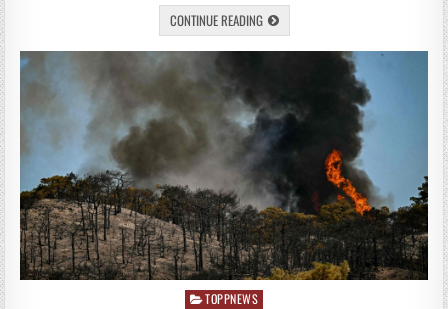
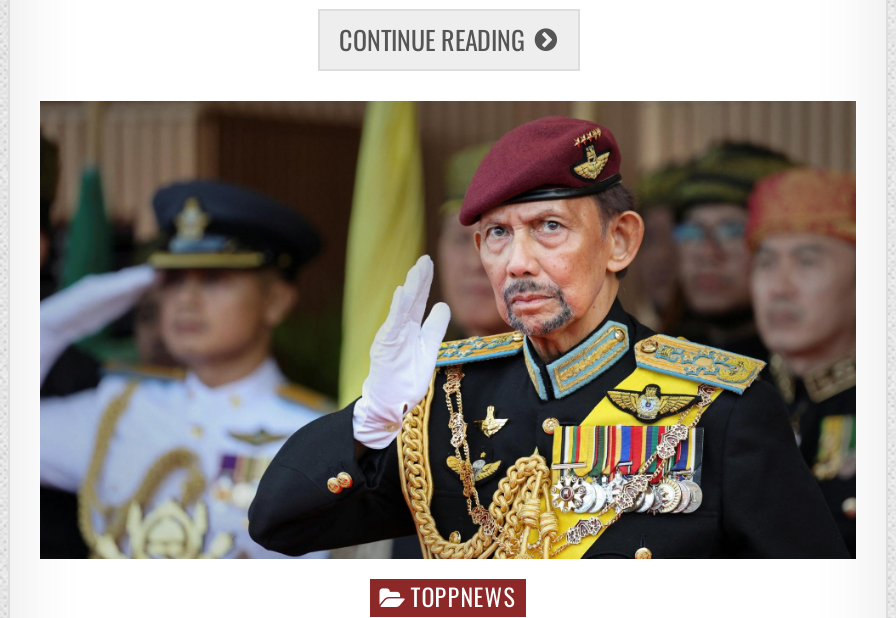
[19,50,429,281] [image] -> [38,100,858,562] [image]

